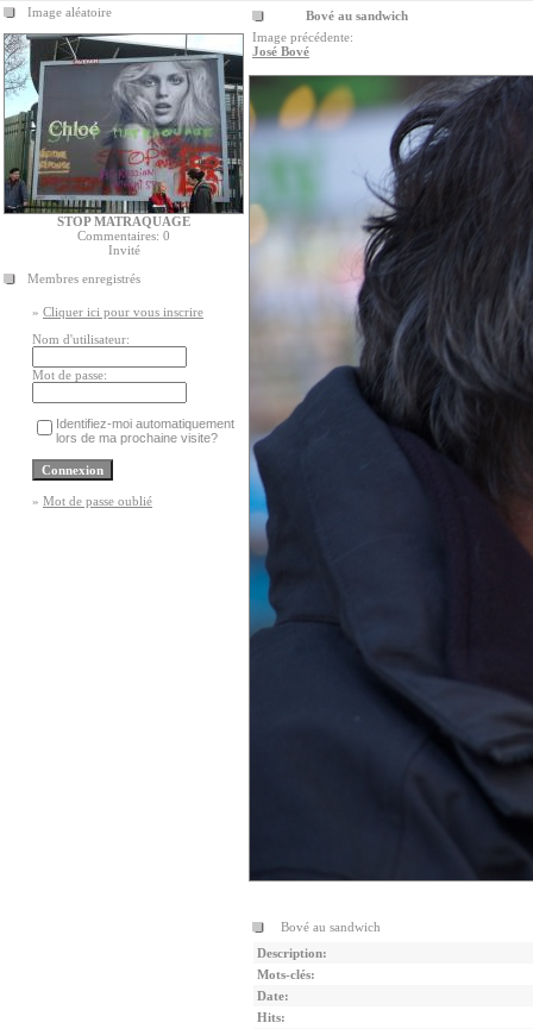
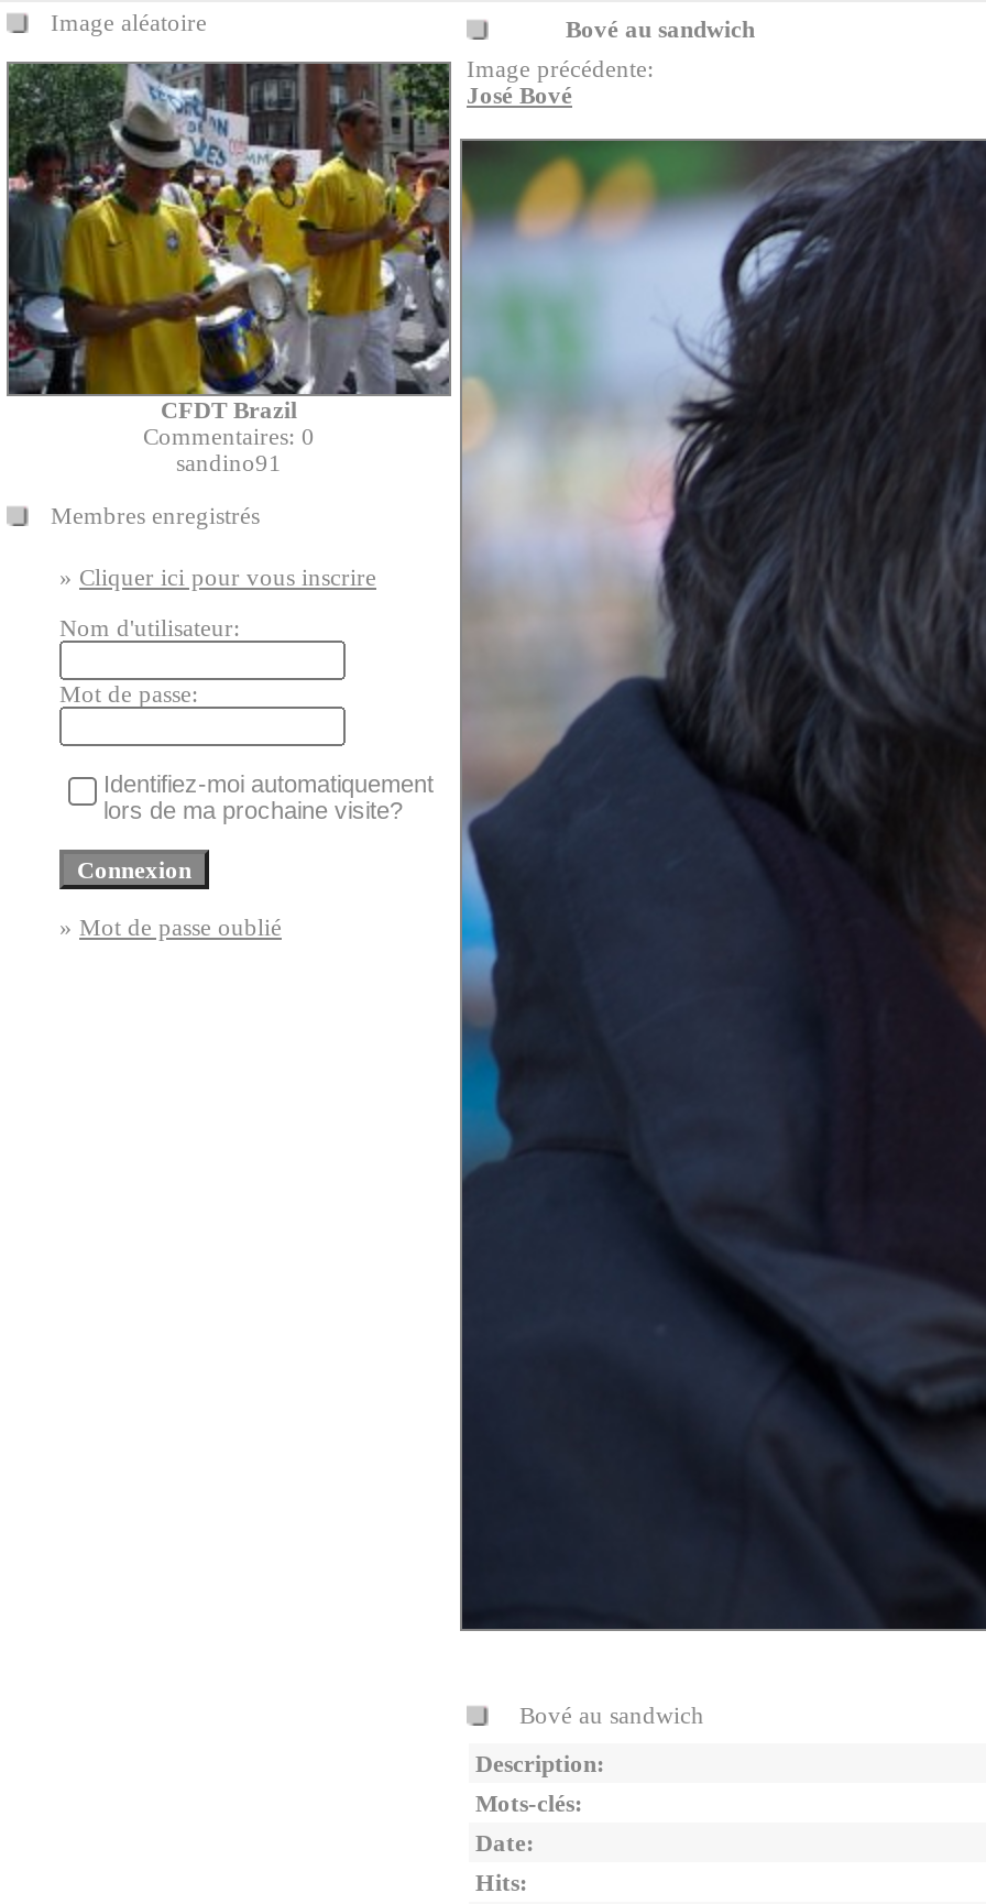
[4,33,244,228] [image] | STOP MATRAQUAGE -> [7,62,451,423] [image] | CFDT Brazil
[108,243,140,257] Invité -> [176,449,282,475] sandino91

